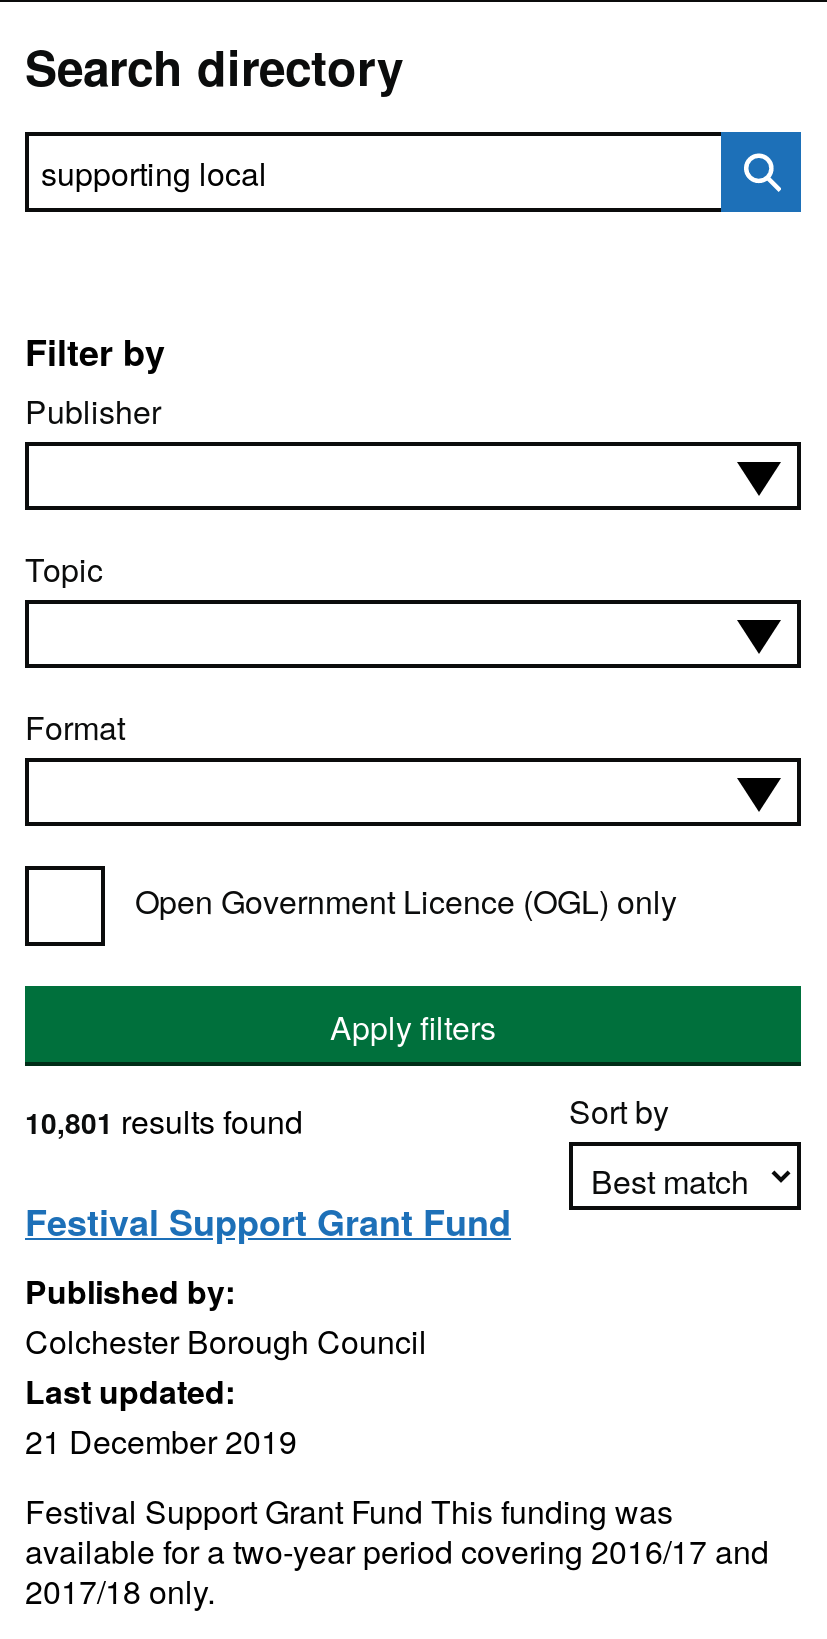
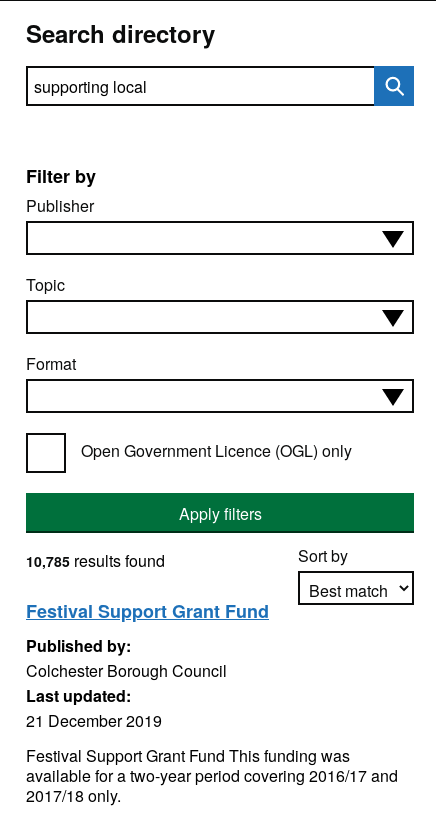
[25,1098,303,1144] 10,801 results found -> [26,549,165,572] 10,785 results found

